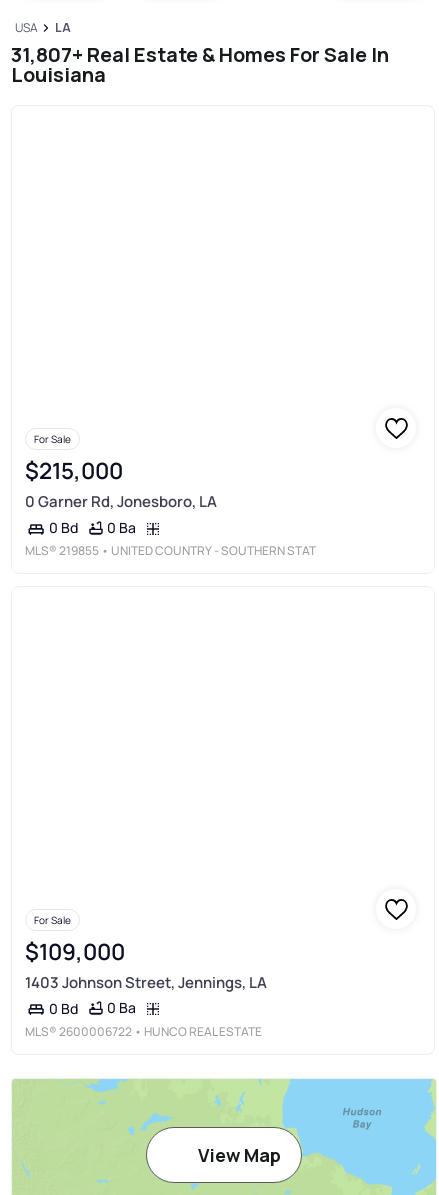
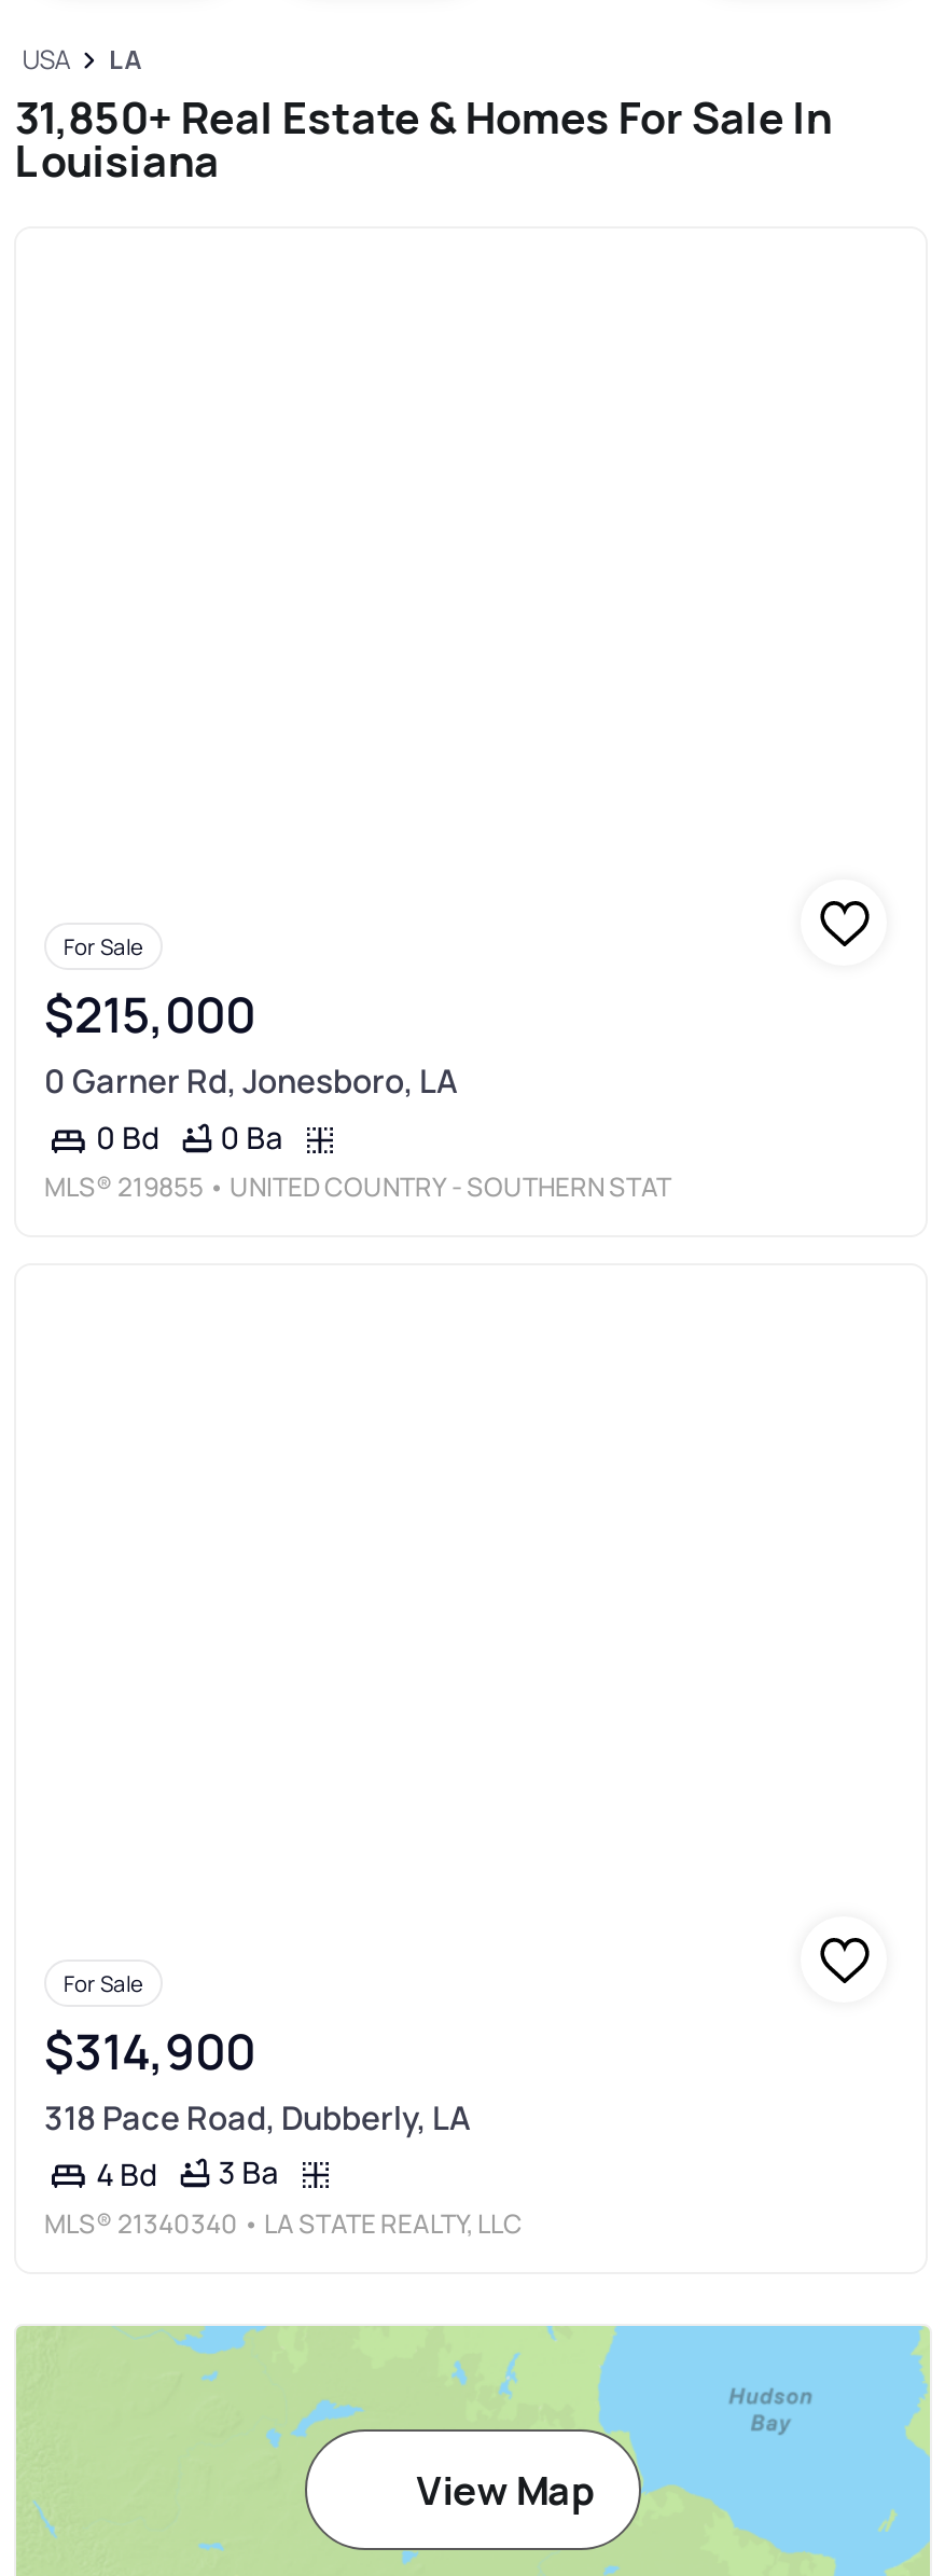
[11,41,389,68] 31,807+ Real Estate & Homes For Sale In -> [14,88,831,146] 31,850+ Real Estate & Homes For Sale In
[25,936,267,1040] $109,000 | 1403 Johnson Street, Jennings, LA | 0 Bd | 0 Ba | MLS® 2600006722 • HUNCO REAL ESTATE -> [44,2018,523,2242] $314,900 | 318 Pace Road, Dubberly, LA | 4 Bd | 3 Ba | MLS® 21340340 • LA STATE REALTY, LLC

